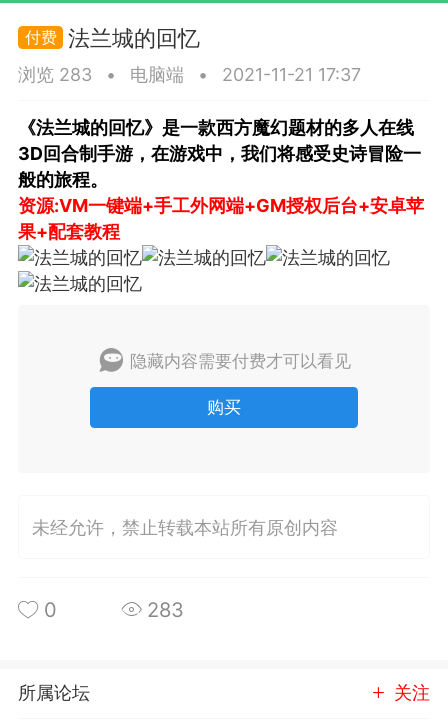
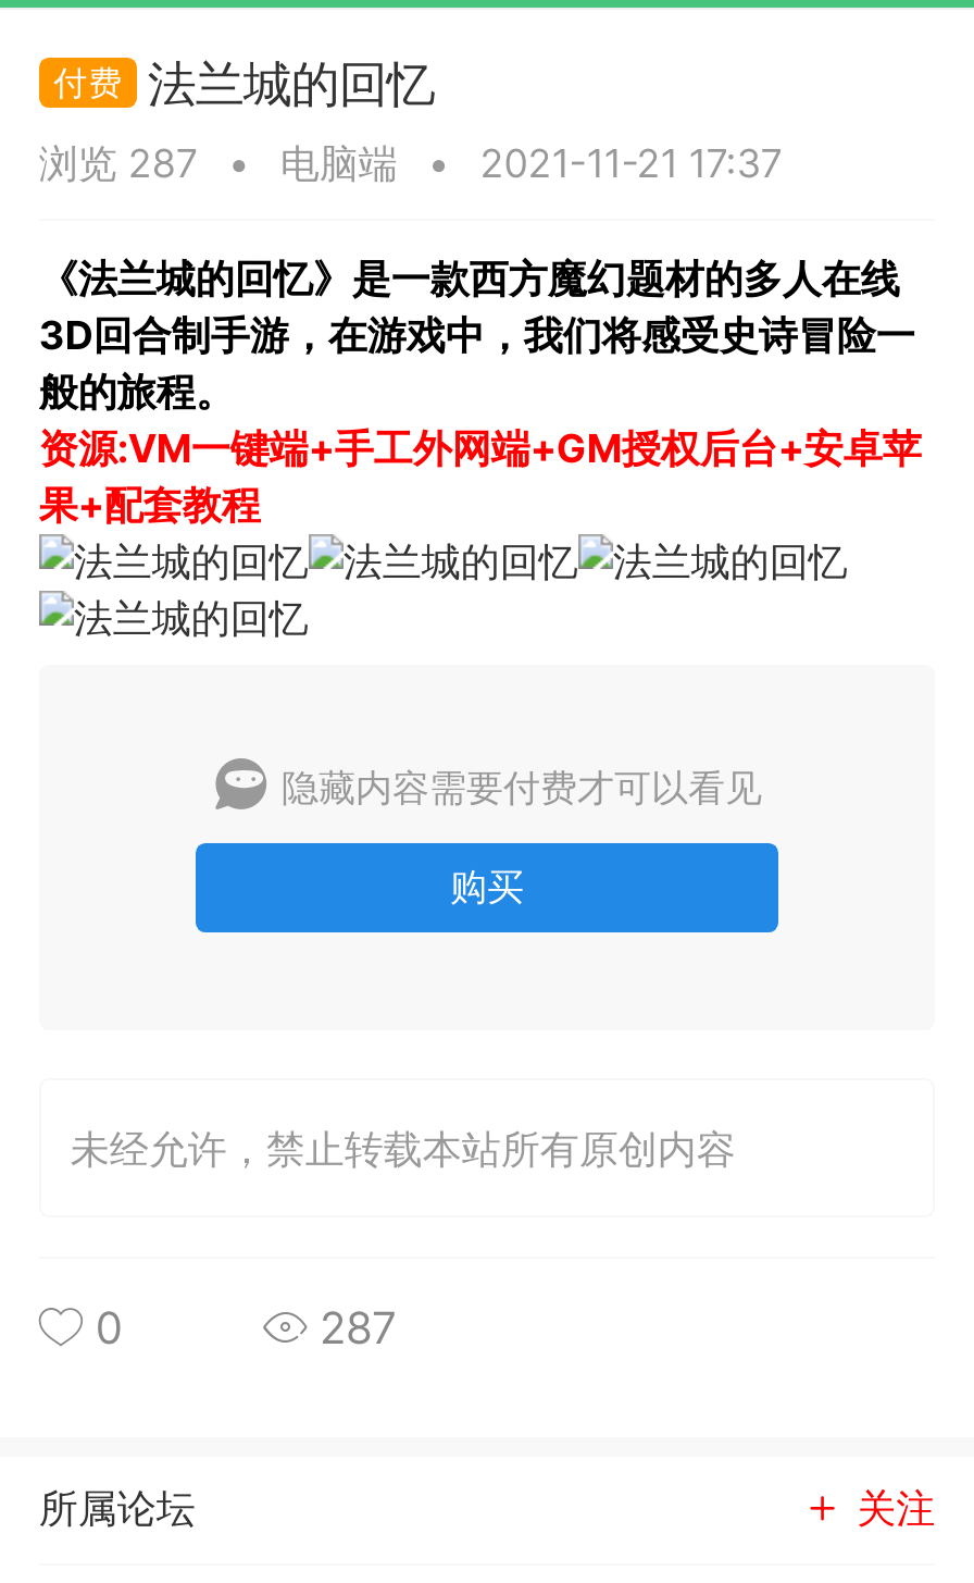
[18,64,92,85] 浏览 283 -> [39,140,198,185] 浏览 287
[141,597,184,622] 283 -> [307,1300,398,1355] 287

